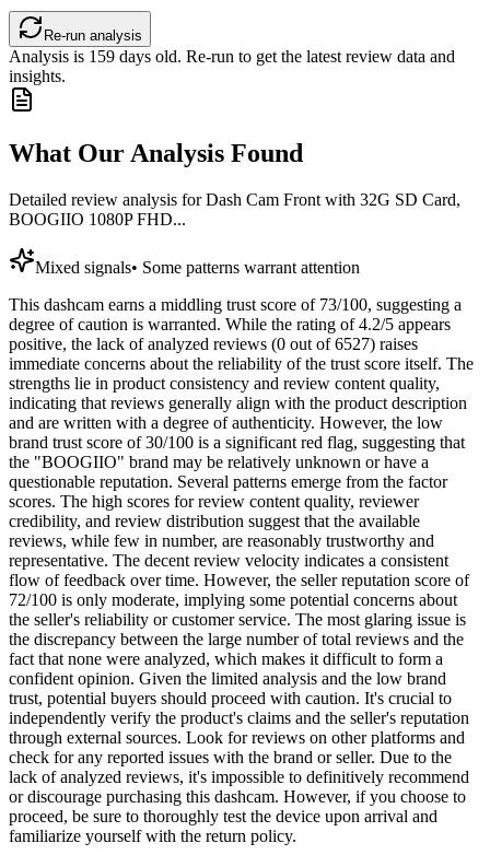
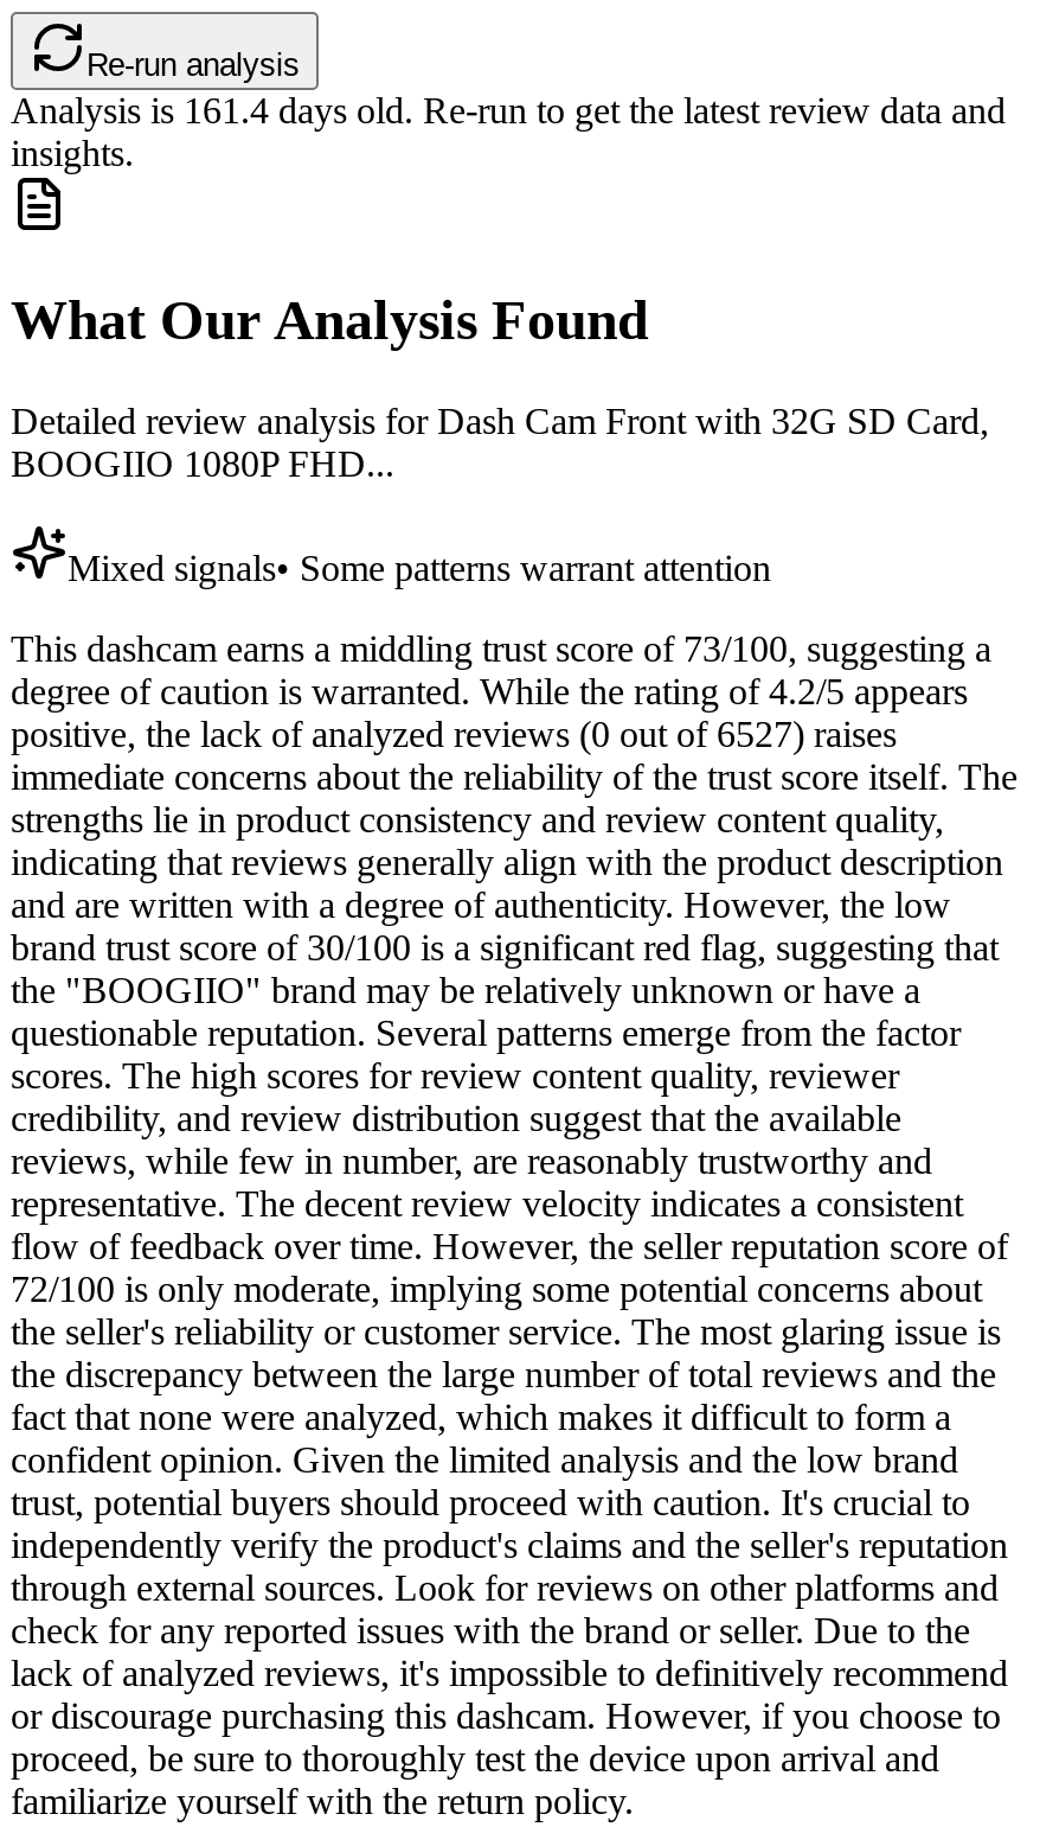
[9,47,455,66] Analysis is159days old. Re-run to get the latest review data and -> [11,91,1006,131] Analysis is161.4days old. Re-run to get the latest review data and

